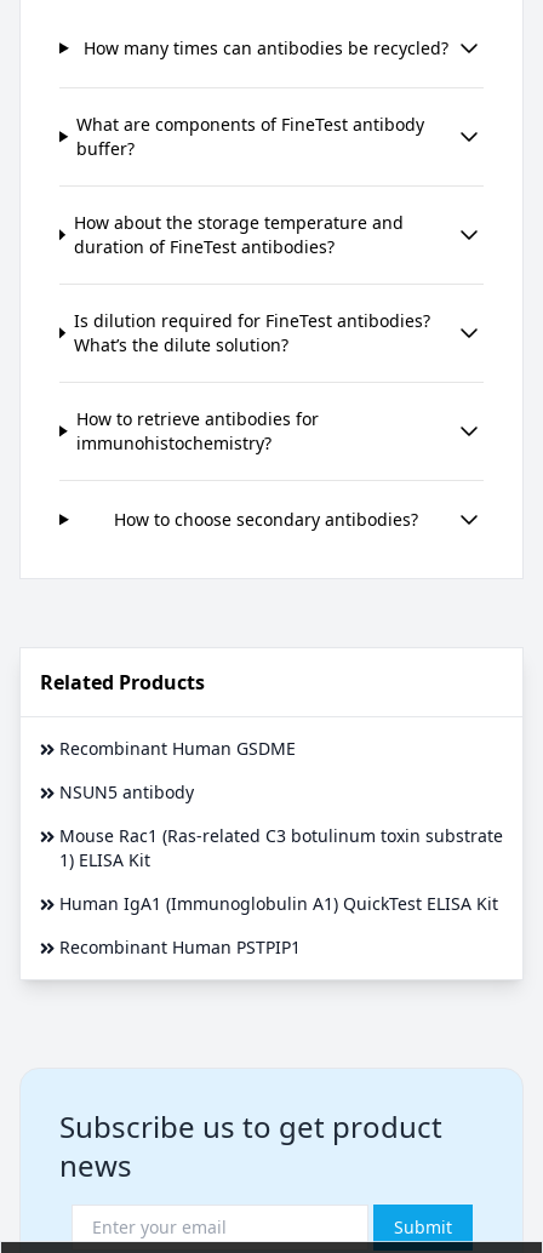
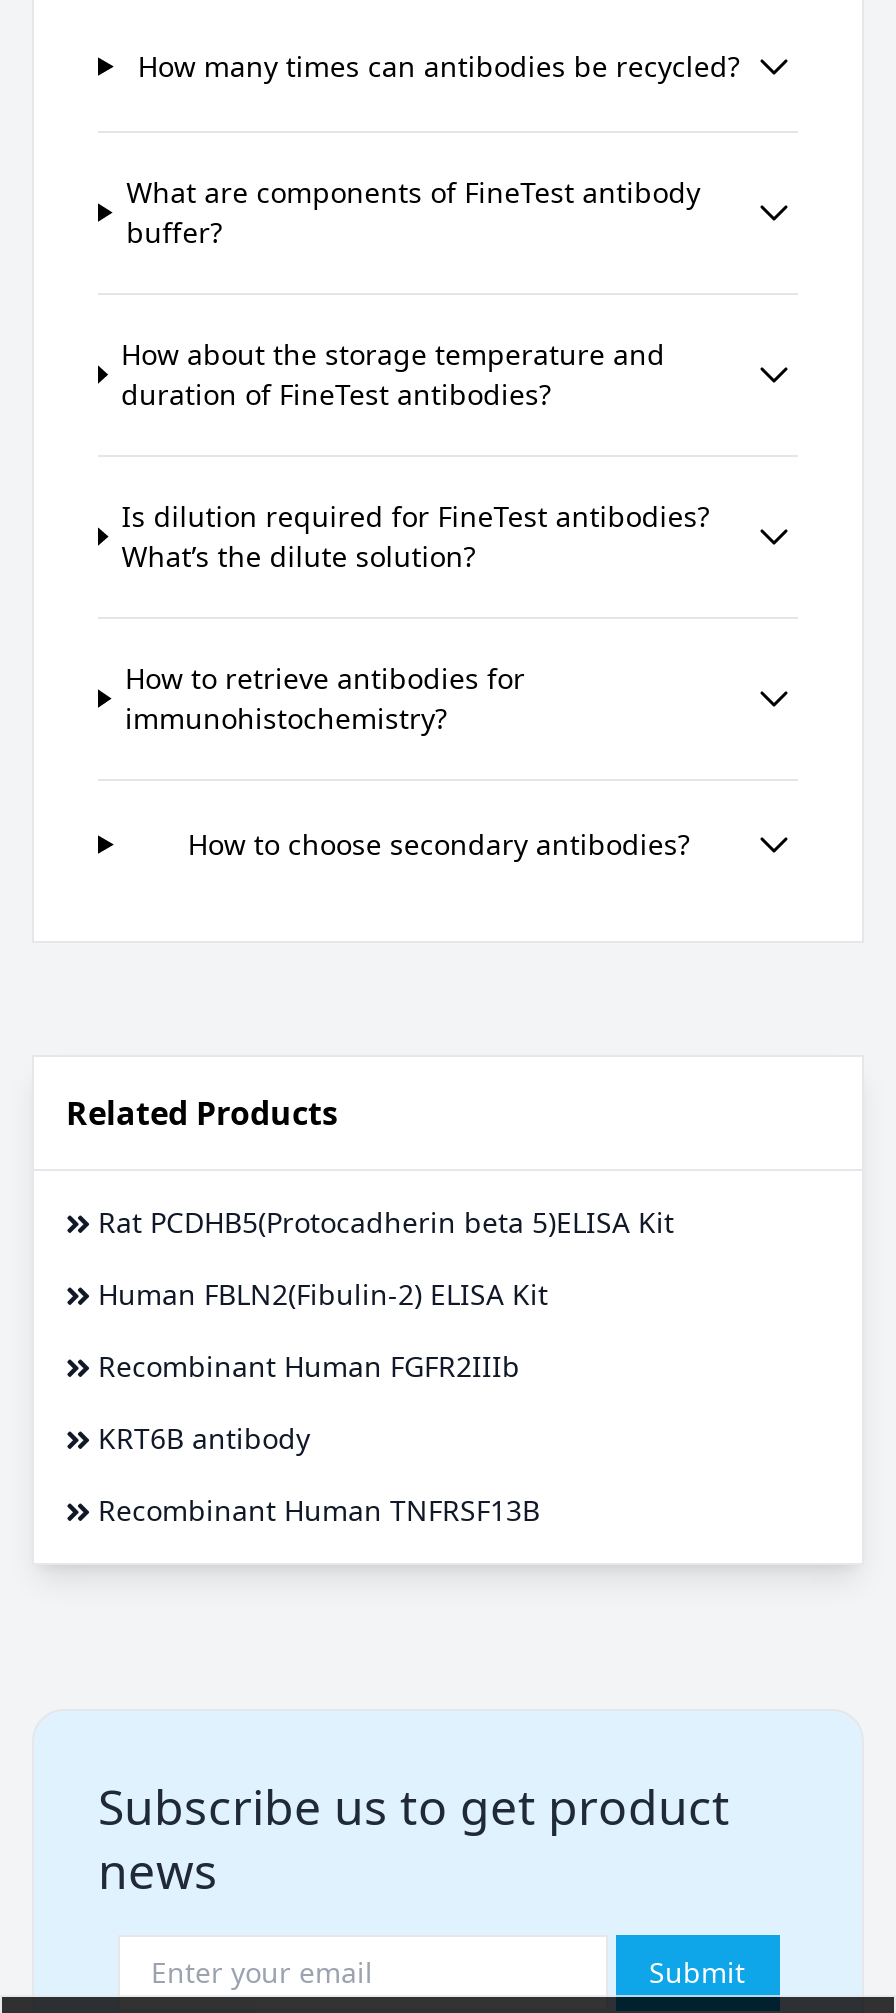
[59,737,296,760] Recombinant Human GSDME -> [98,1203,674,1241] Rat PCDHB5(Protocadherin beta 5)ELISA Kit
[59,780,194,803] NSUN5 antibody -> [98,1275,548,1313] Human FBLN2(Fibulin-2) ELISA Kit
[59,824,503,871] Mouse Rac1 (Ras-related C3 botulinum toxin substrate | 1) ELISA Kit -> [98,1347,520,1385] Recombinant Human FGFR2IIIb
[59,892,498,915] Human IgA1 (Immunoglobulin A1) QuickTest ELISA Kit -> [98,1419,310,1457] KRT6B antibody
[59,935,301,958] Recombinant Human PSTPIP1 -> [98,1491,540,1529] Recombinant Human TNFRSF13B

